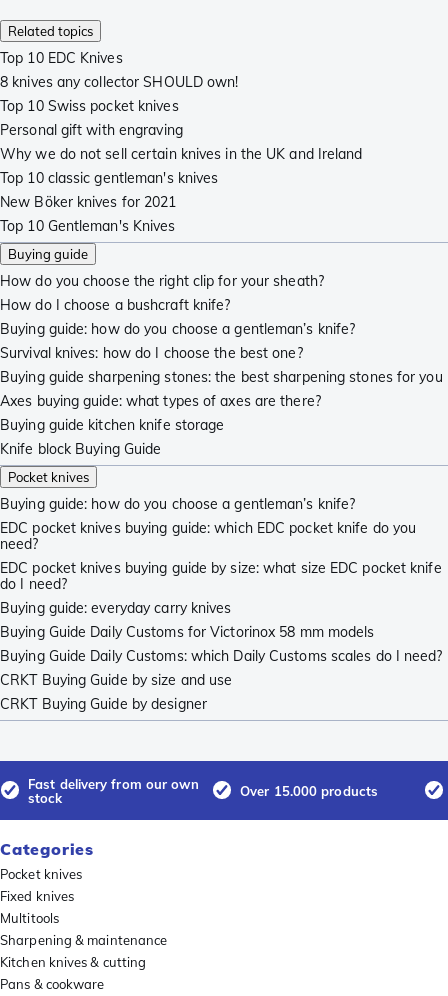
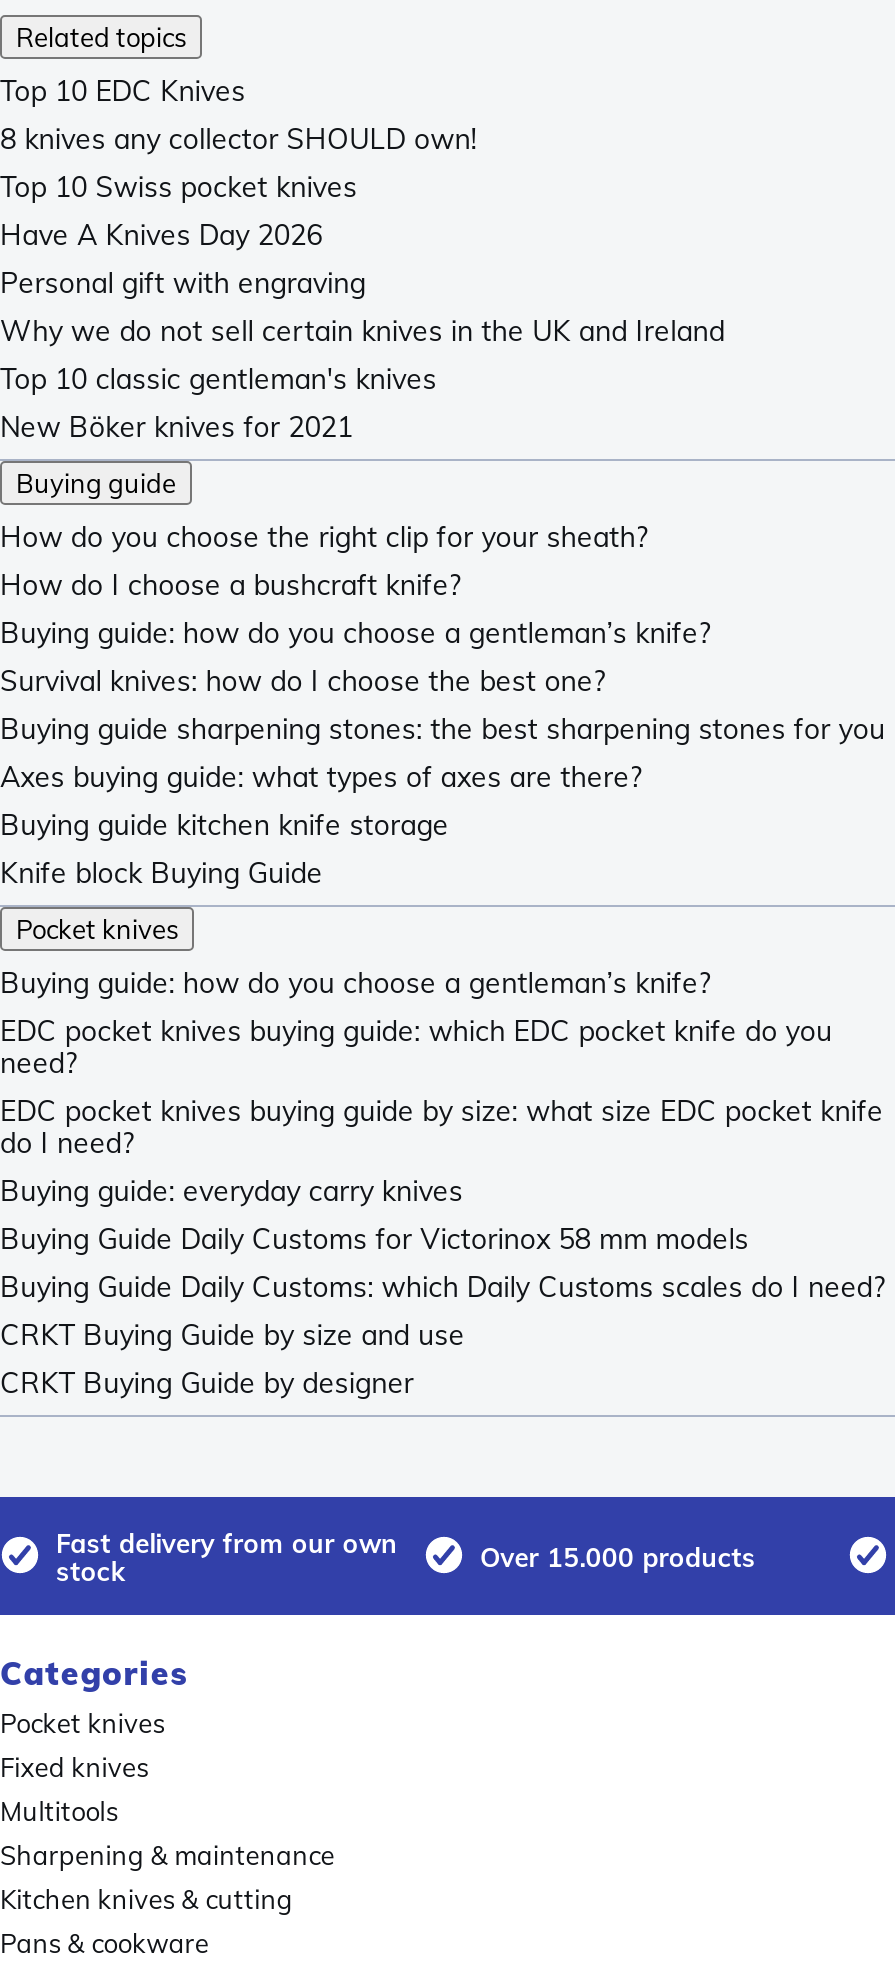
none -> [0,217,322,253] Have A Knives Day 2026
moved [0,121,362,211] -> [0,265,725,445]: Personal gift with engraving | Why we do not sell certain knives in the UK and Ireland | Top 10 classic gentleman's knives | New Böker knives for 2021
[0,217,175,235] Top 10 Gentleman's Knives -> none

